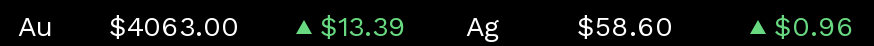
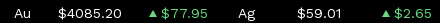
[18,10,239,42] Au $4063.00 -> [14,5,122,21] Au $4085.20
[320,10,500,42] $13.39 Ag -> [161,5,255,21] $77.95 Ag
[577,10,673,42] $58.60 -> [296,5,340,21] $59.01
[774,10,854,42] $0.96 -> [394,5,432,21] $2.65

